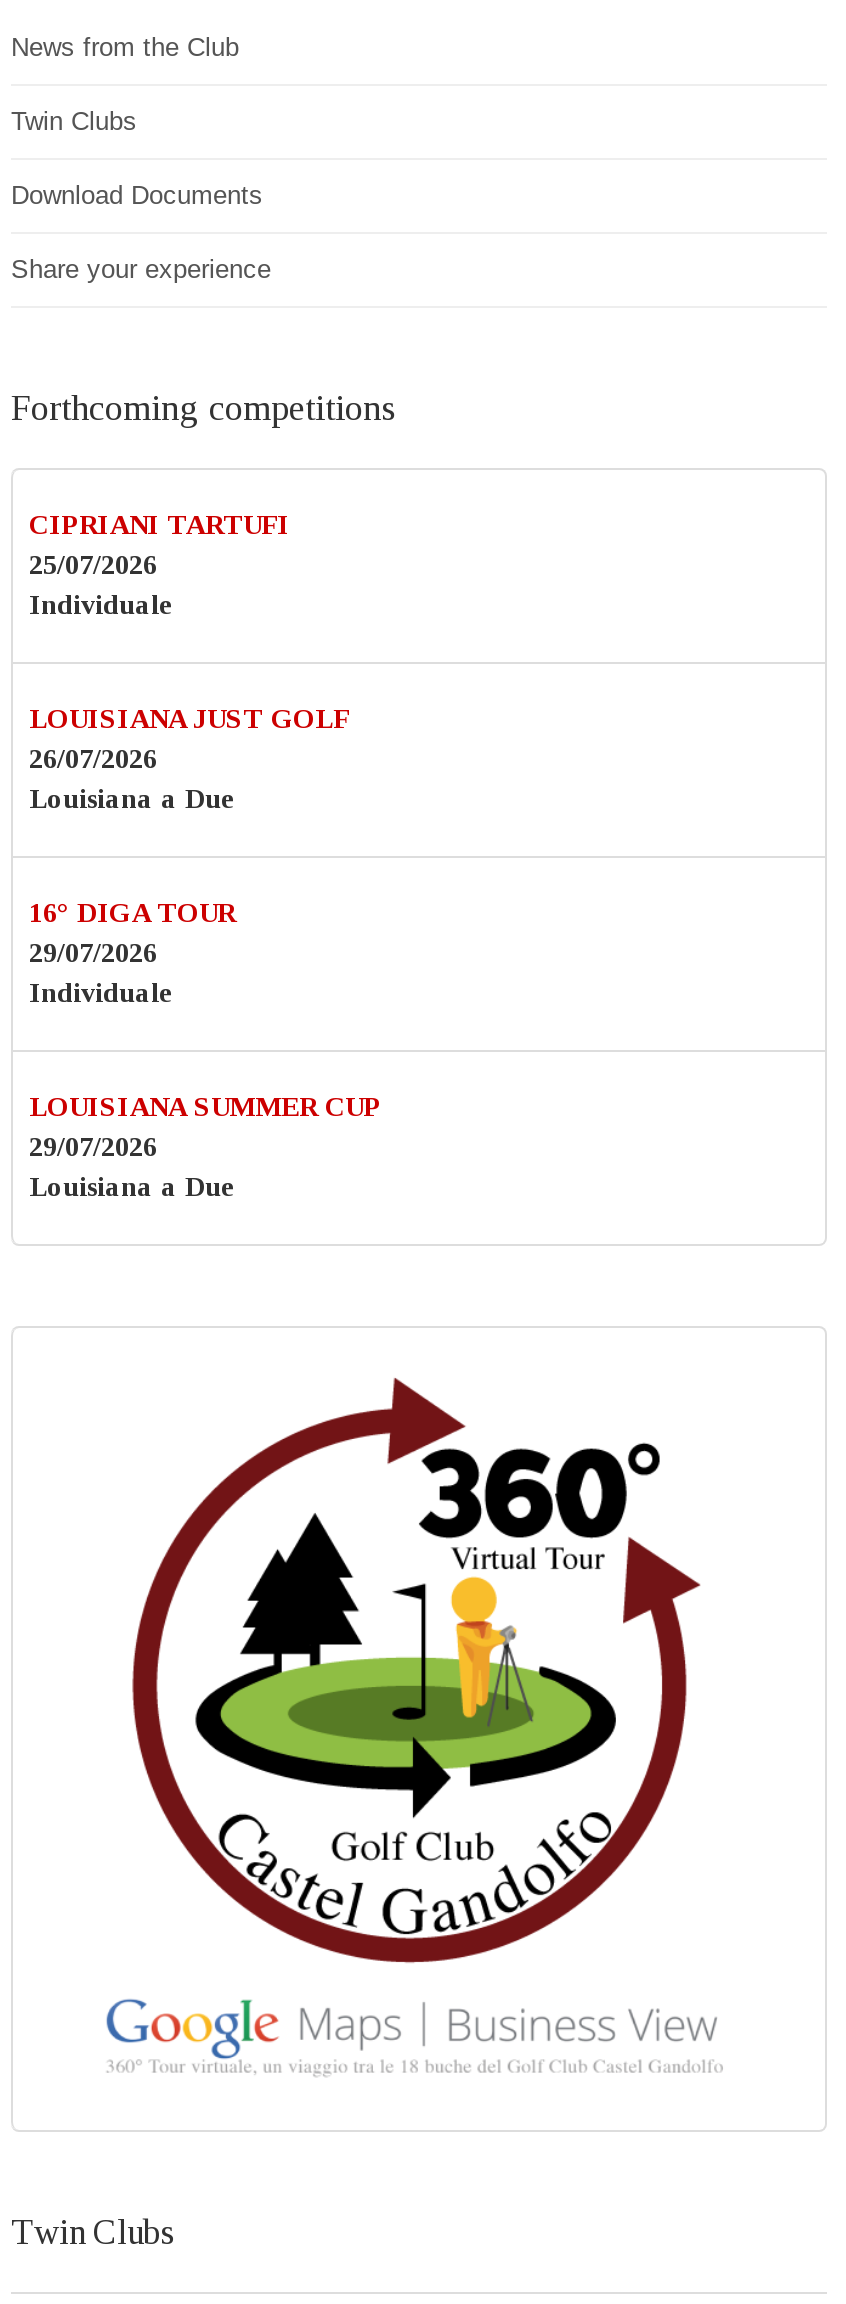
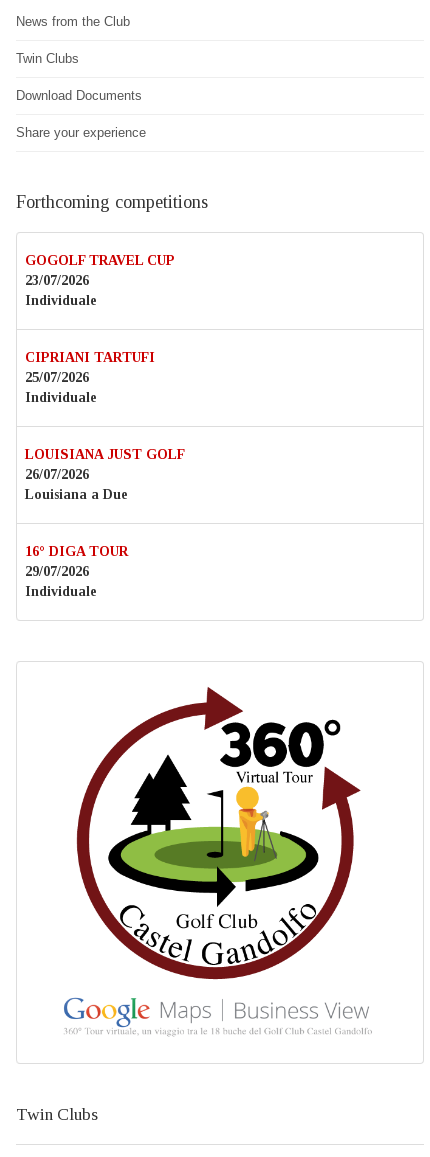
none -> [25,253,175,308] GOGOLF TRAVEL CUP | 23/07/2026 | Individuale
moved [29,510,349,1008] -> [25,350,185,599]: CIPRIANI TARTUFI | 25/07/2026 | Individuale | ... | 29/07/2026 | Individuale
[29,1092,381,1202] LOUISIANA SUMMER CUP | 29/07/2026 | Louisiana a Due -> none

